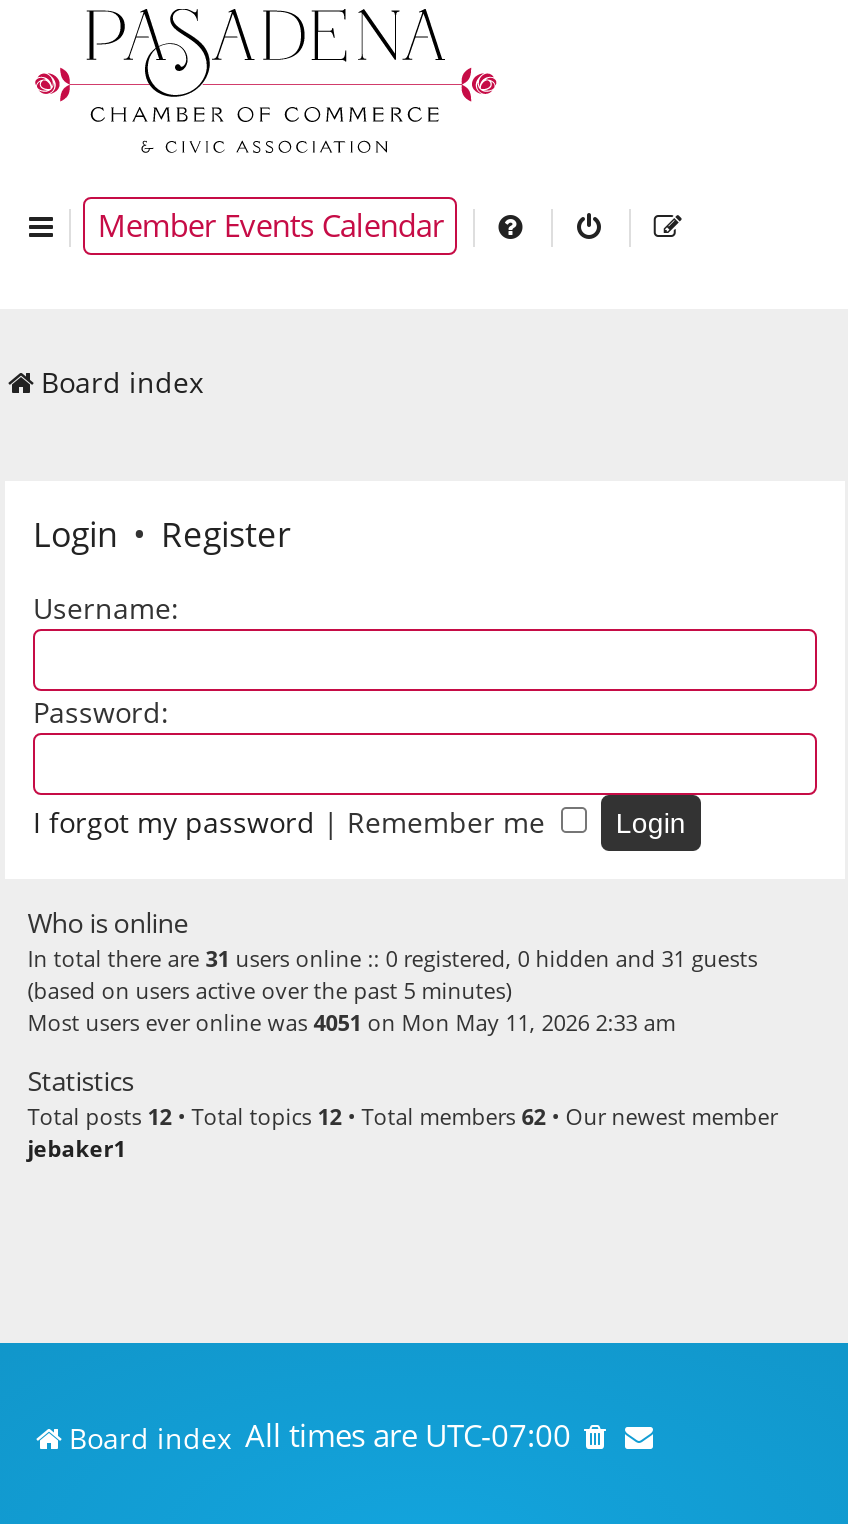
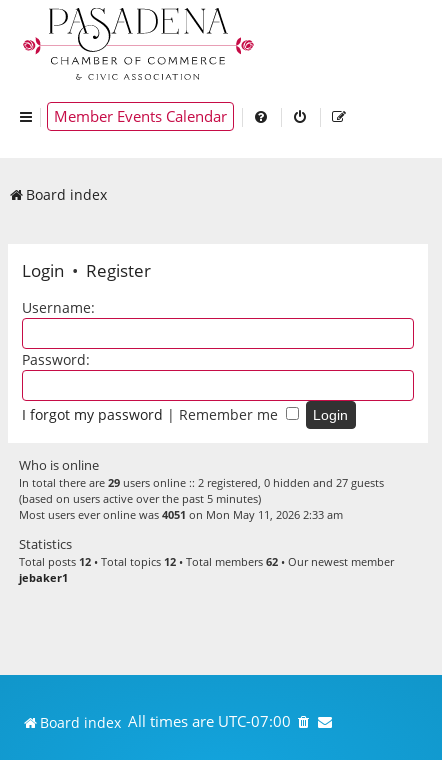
[27,942,757,972] In total there are 31 users online :: 0 registered, 0 hidden and 31 guests -> [19,474,384,489] In total there are 29 users online :: 2 registered, 0 hidden and 27 guests

